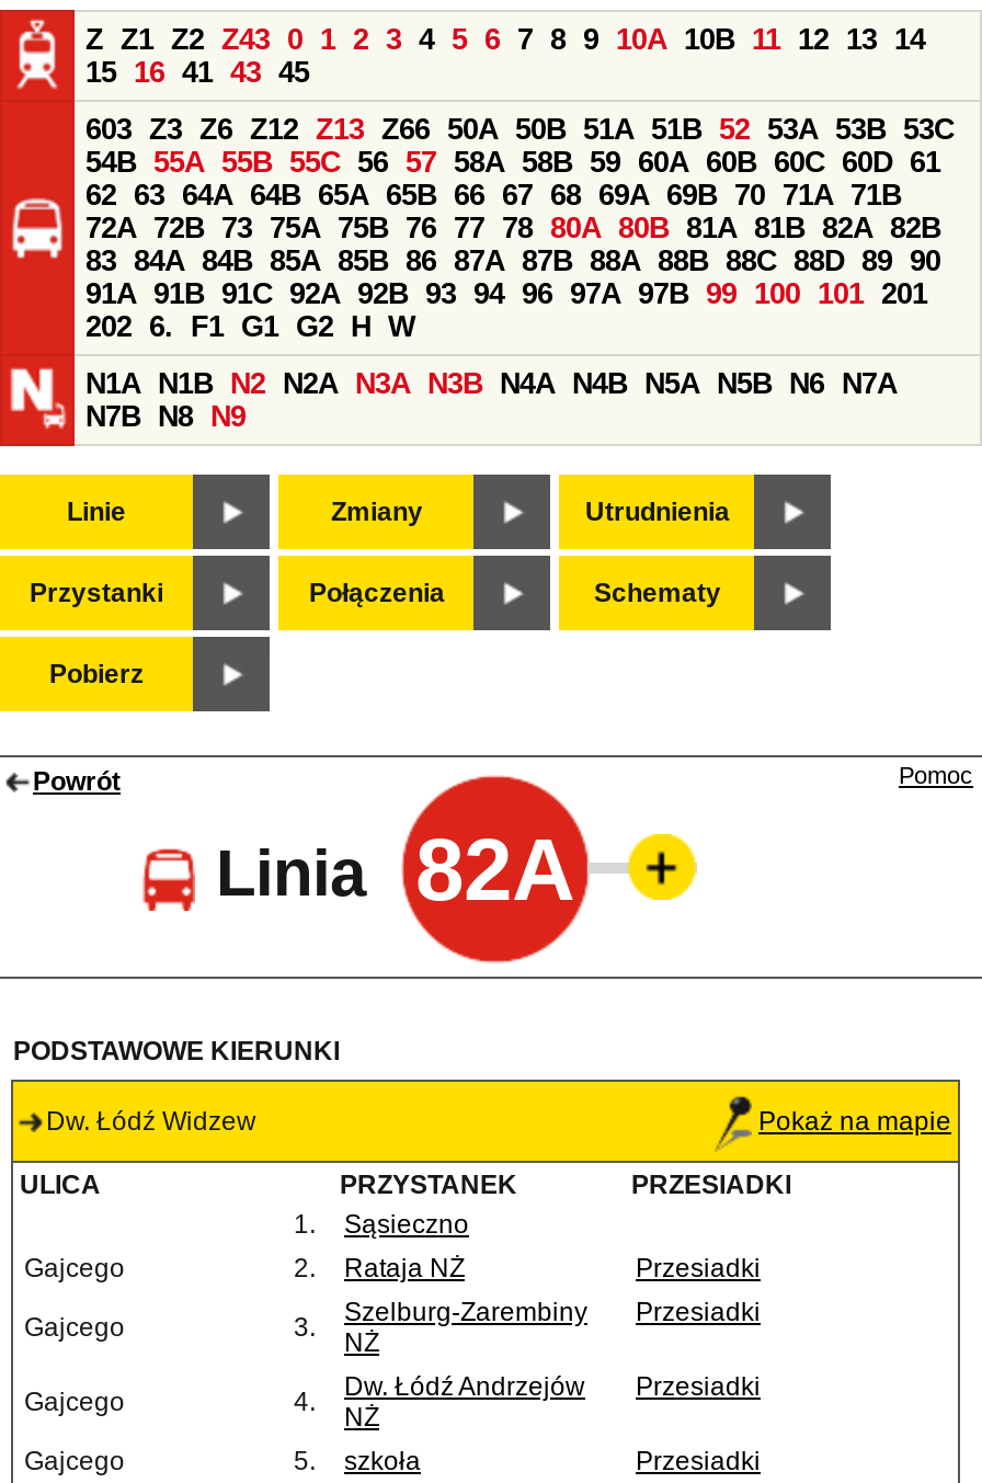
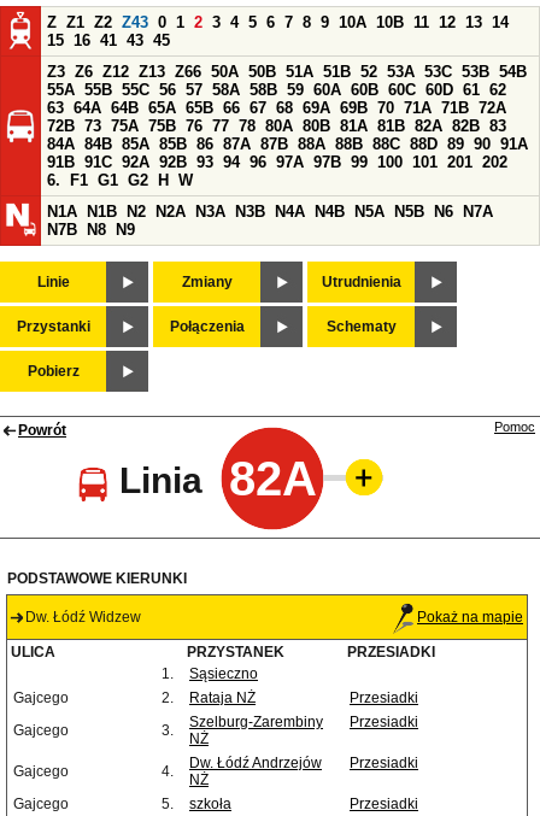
[85,113,954,343] 603 Z3 Z6 Z12 Z13 Z66 50A 50B 51A 51B 52 53A 53B 53C | 54B 55A 55B 55C 56 57 58A 58B 59 60A 60B 60C 60D 61 | 62 63 64A 64B 65A 65B 66 67 68 69A 69B 70 71A 71B | 72A 72B 73 75A 75B 76 77 78 80A 80B 81A 81B 82A 82B | 83 84A 84B 85A 85B 86 87A 87B 88A 88B 88C 88D 89 90 | 91A 91B 91C 92A 92B 93 94 96 97A 97B 99 100 101 201 | 202 6. F1 G1 G2 H W -> [47,63,528,189] Z3 Z6 Z12 Z13 Z66 50A 50B 51A 51B 52 53A 53C 53B 54B | 55A 55B 55C 56 57 58A 58B 59 60A 60B 60C 60D 61 62 | 63 64A 64B 65A 65B 66 67 68 69A 69B 70 71A 71B 72A | 72B 73 75A 75B 76 77 78 80A 80B 81A 81B 82A 82B 83 | 84A 84B 85A 85B 86 87A 87B 88A 88B 88C 88D 89 90 91A | 91B 91C 92A 92B 93 94 96 97A 97B 99 100 101 201 202 | 6. F1 G1 G2 H W

